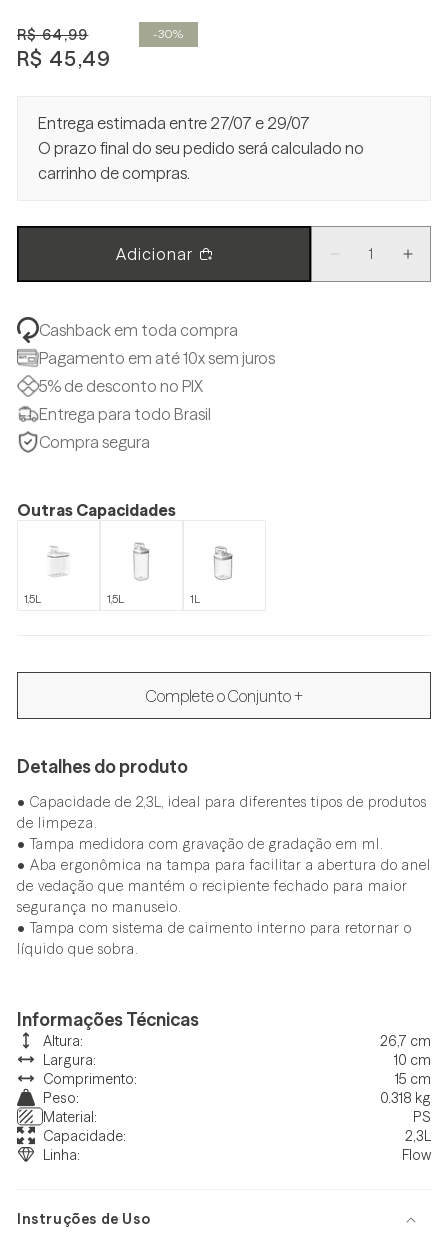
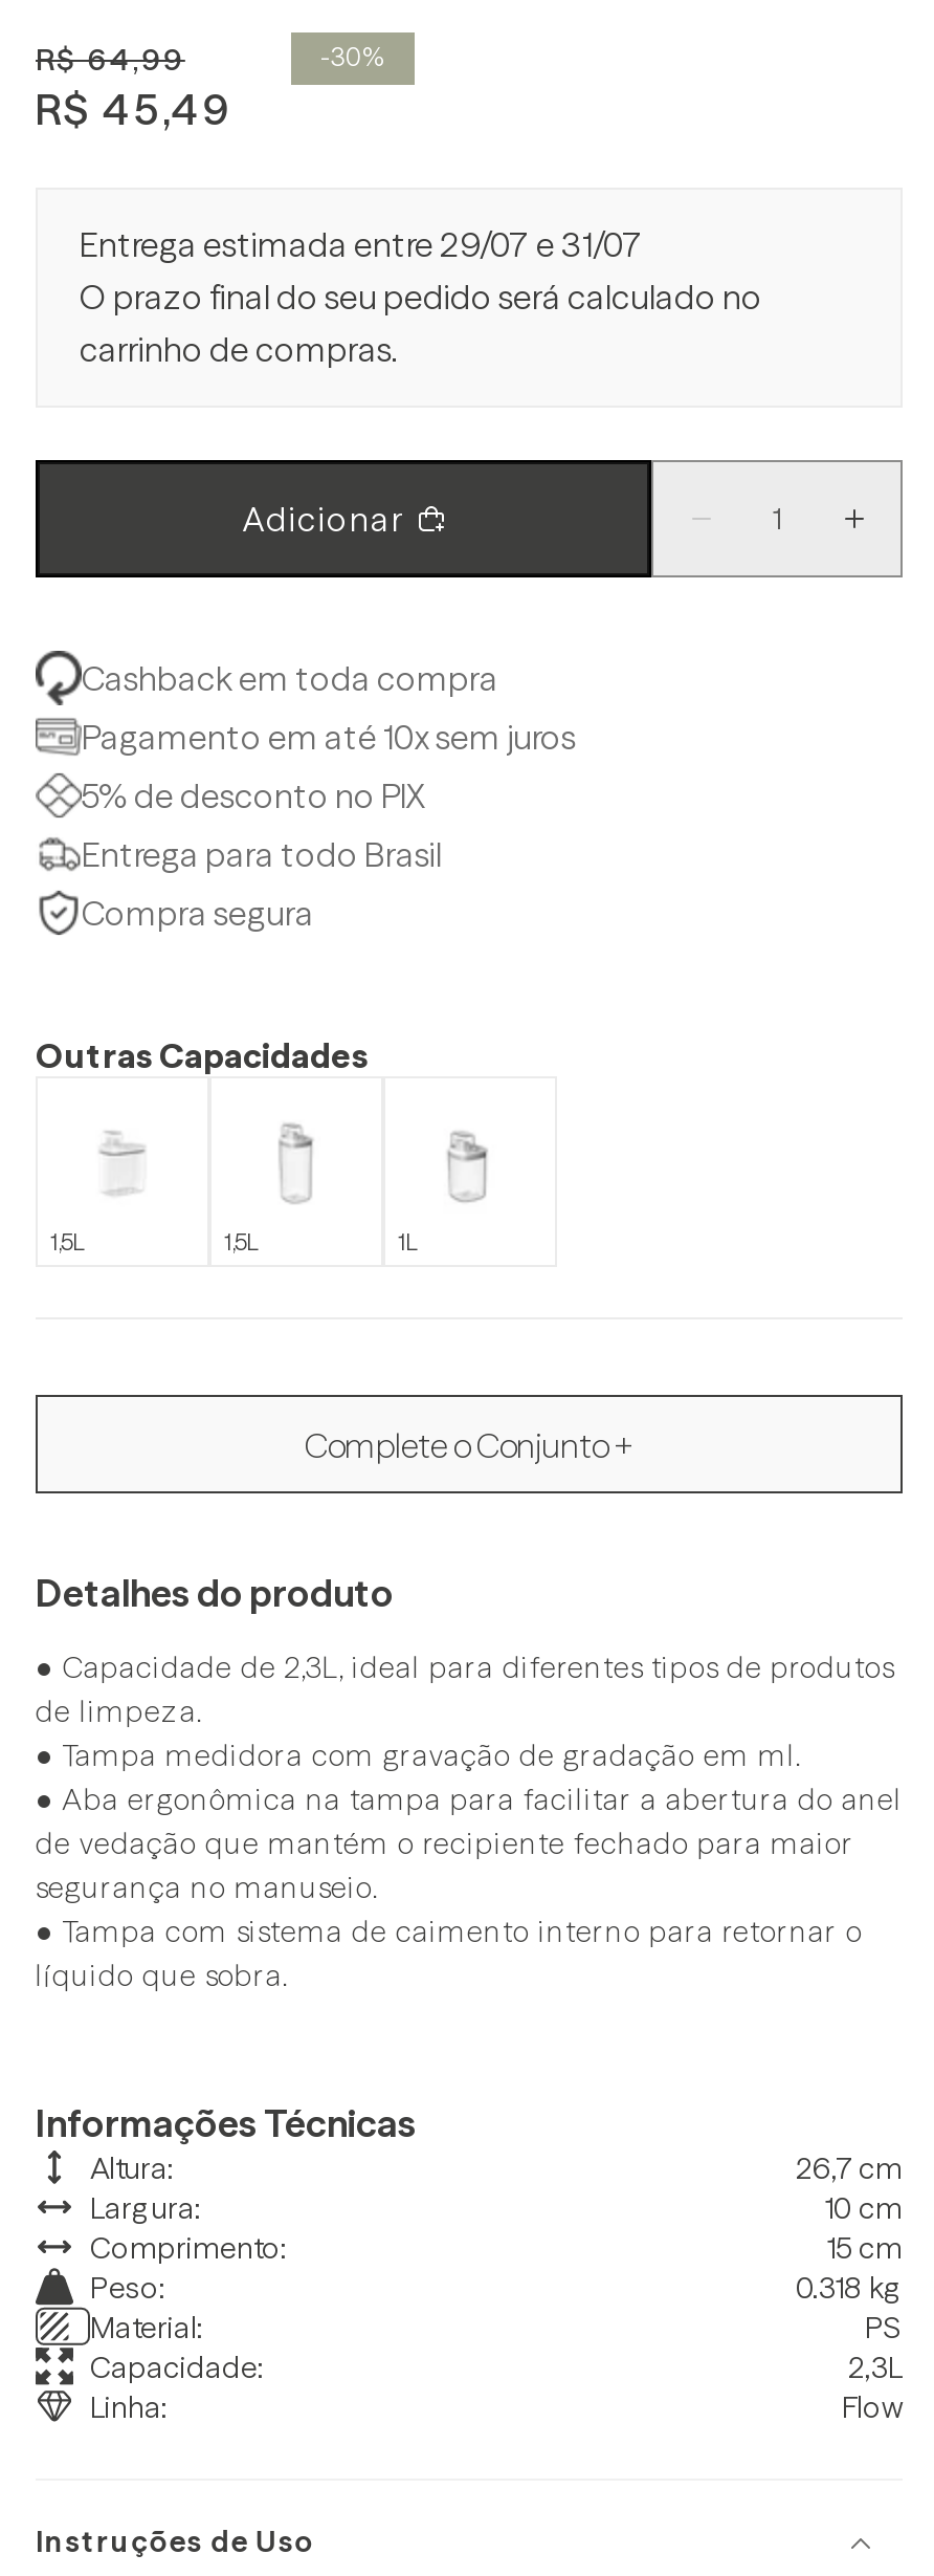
[38,113,310,133] Entrega estimada entre 27/07 e 29/07 -> [80,223,643,265] Entrega estimada entre 29/07 e 31/07

